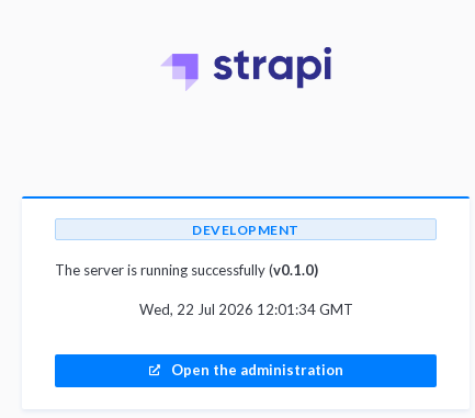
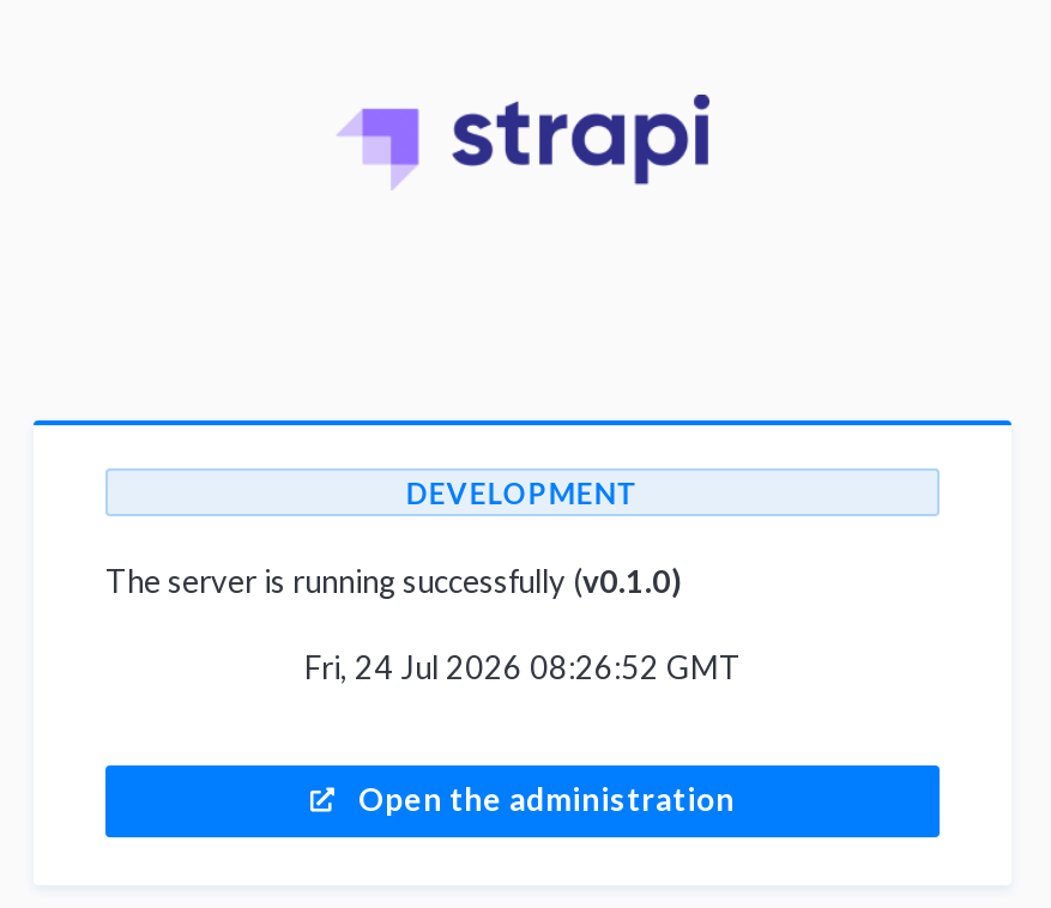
[139,301,353,318] Wed, 22 Jul 2026 12:01:34 GMT -> [304,648,741,686] Fri, 24 Jul 2026 08:26:52 GMT

